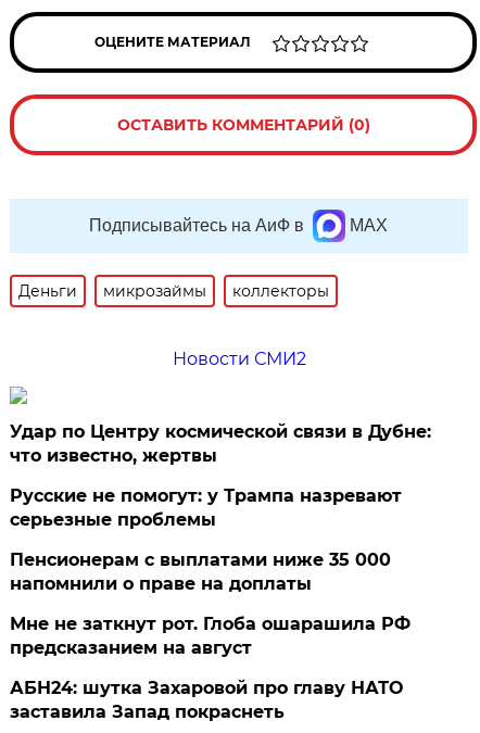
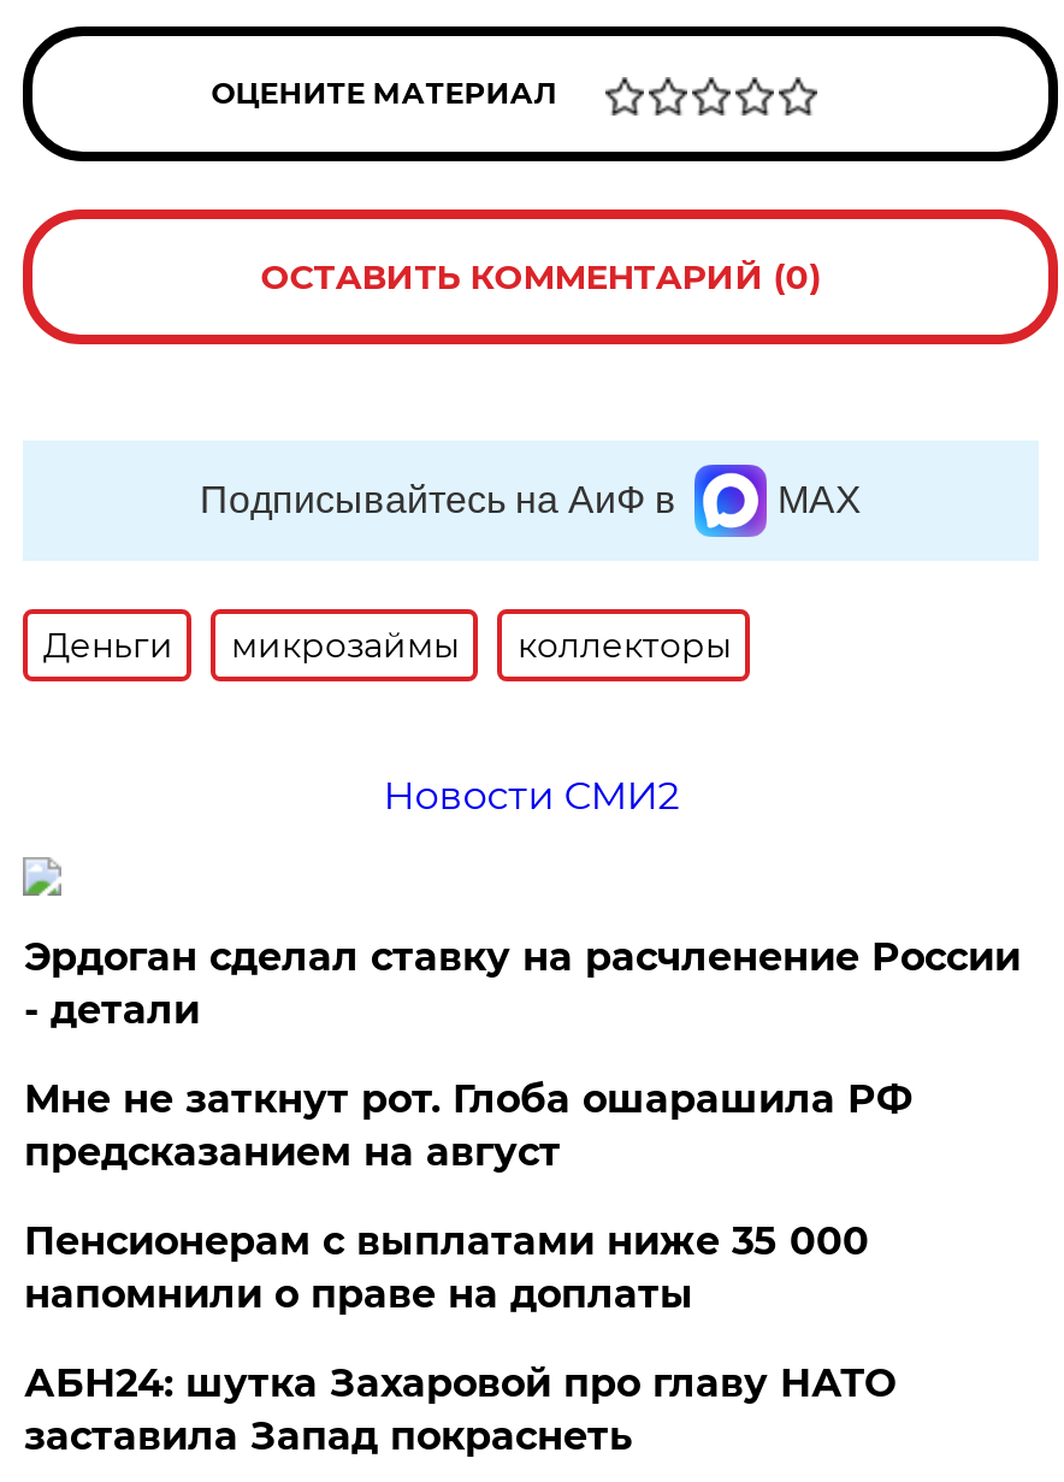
[10,421,432,466] Удар по Центру космической связи в Дубне: | что известно, жертвы -> [24,934,1020,1033] Эрдоган сделал ставку на расчленение России | - детали
[10,485,402,530] Русские не помогут: у Трампа назревают | серьезные проблемы -> none
moved [10,613,411,658] -> [24,1076,912,1175]: Мне не заткнут рот. Глоба ошарашила РФ | предсказанием на август

